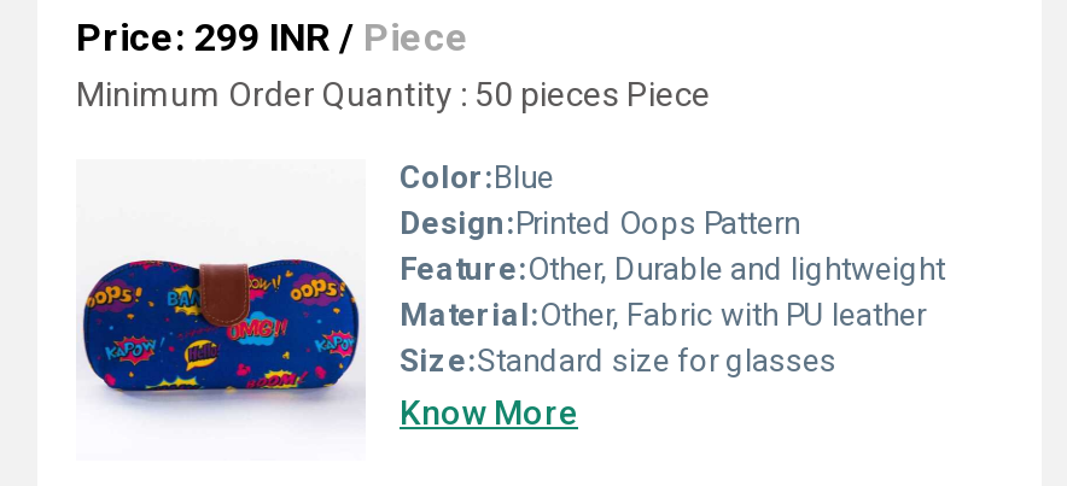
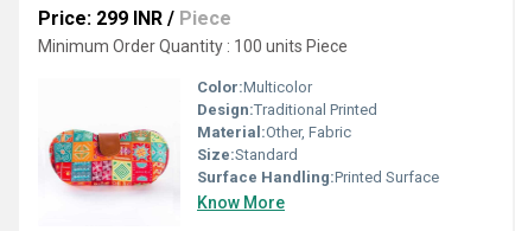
[76,75,711,113] Minimum Order Quantity : 50 pieces Piece -> [38,37,348,56] Minimum Order Quantity : 100 units Piece
[81,159,945,410] [image] | Color:Blue | Design:Printed Oops Pattern | Feature:Other, Durable and lightweight | Material:Other, Fabric with PU leather | Size:Standard size for glasses -> [42,78,439,203] [image] | Color:Multicolor | Design:Traditional Printed | Material:Other, Fabric | Size:Standard | Surface Handling:Printed Surface

